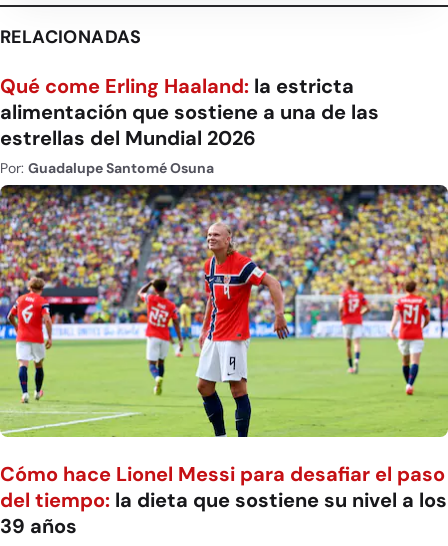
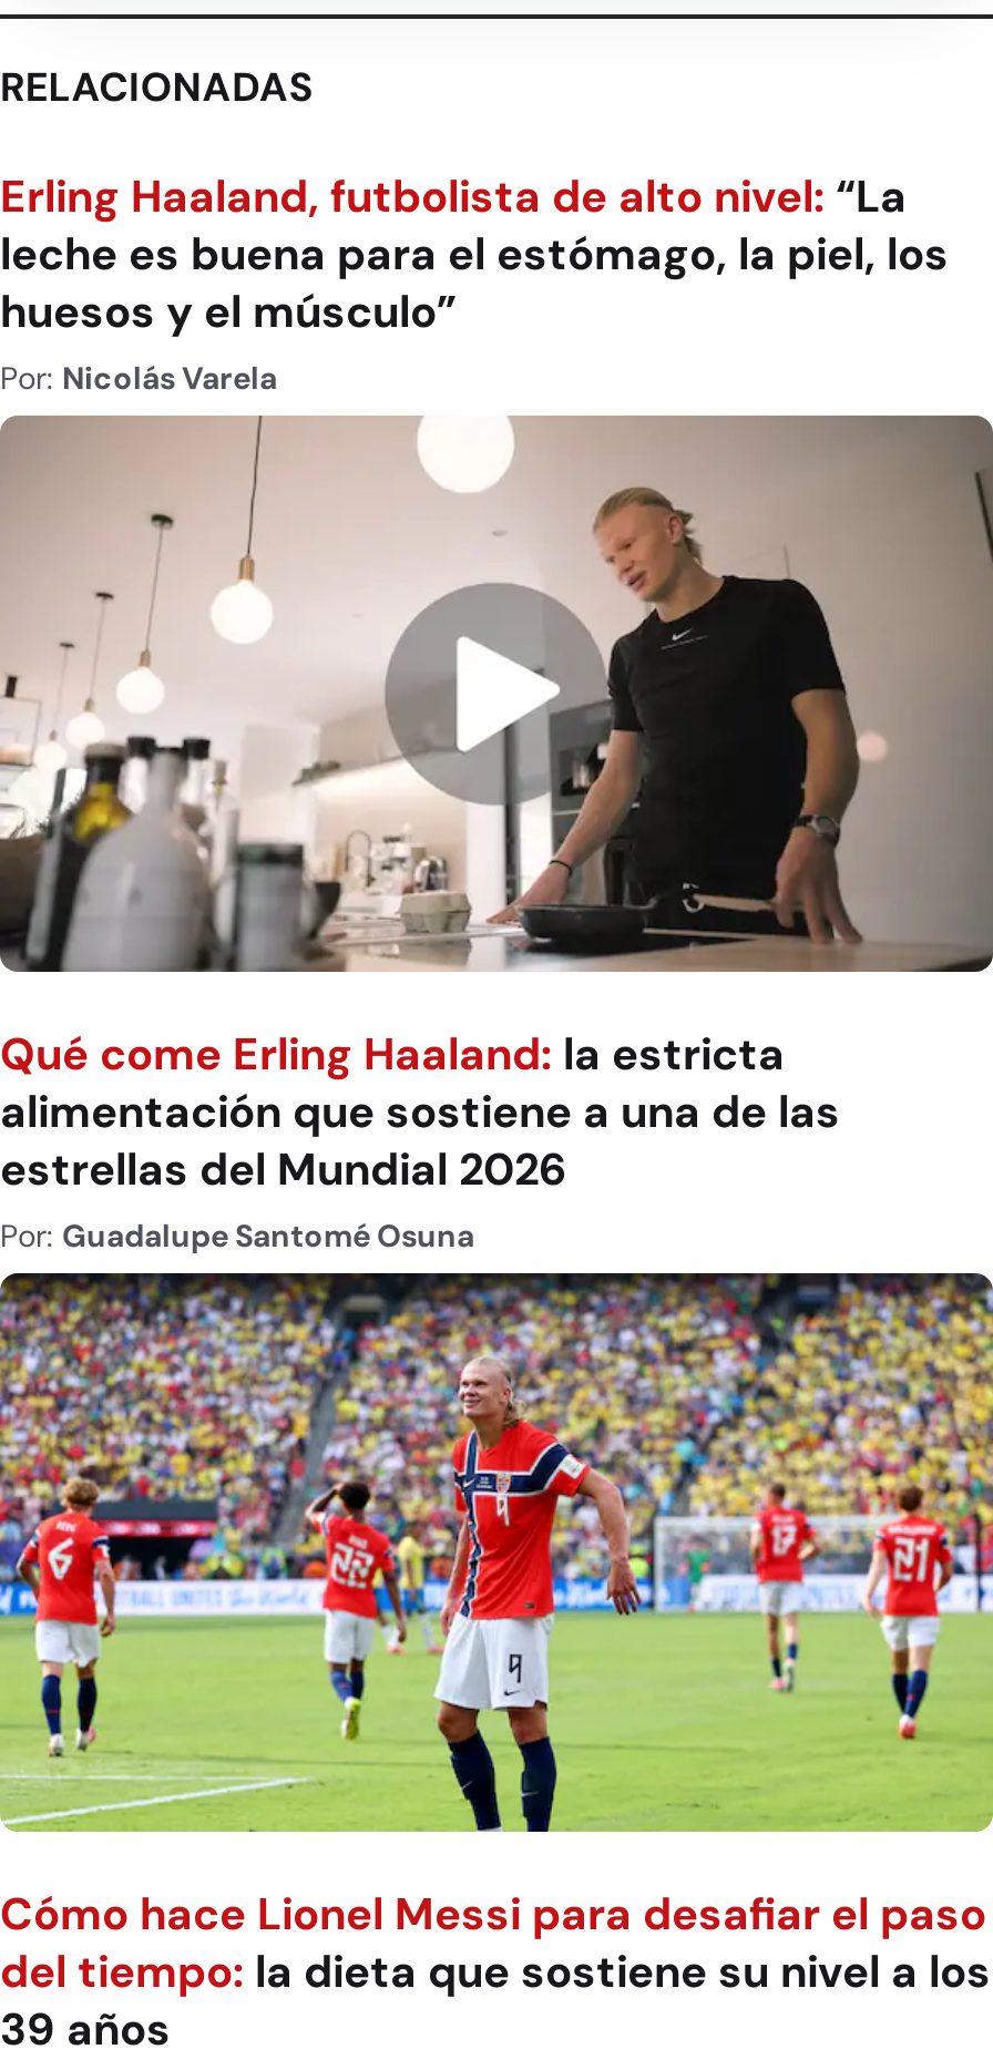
none -> [0,166,949,397] Erling Haaland, futbolista de alto nivel: “La | leche es buena para el estómago, la piel, los | huesos y el músculo” | Por: Nicolás Varela
none -> [7,413,986,974] [image]

